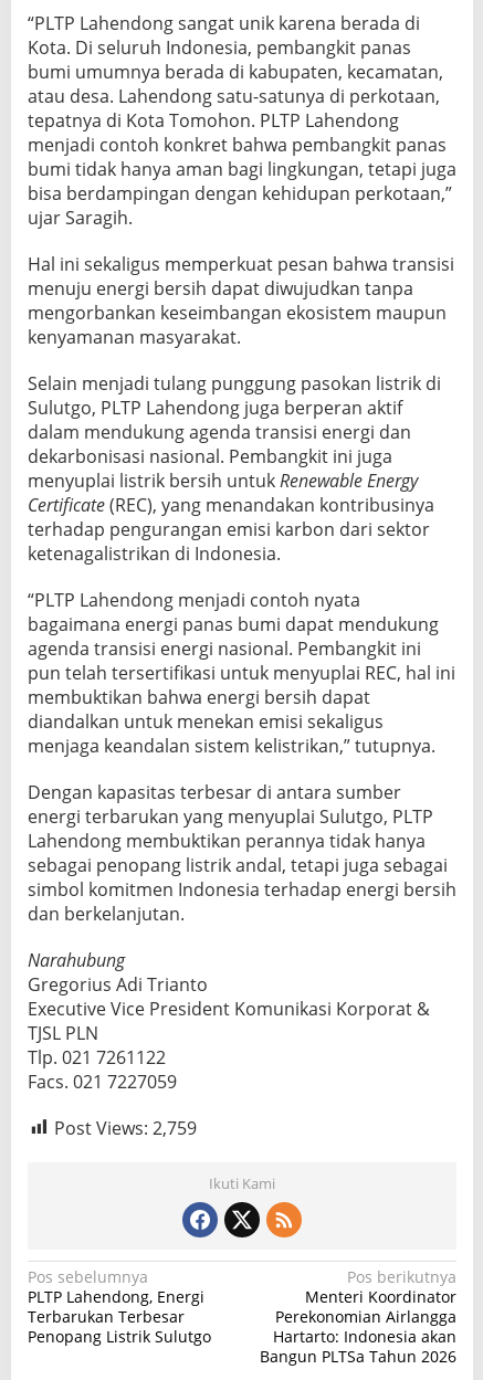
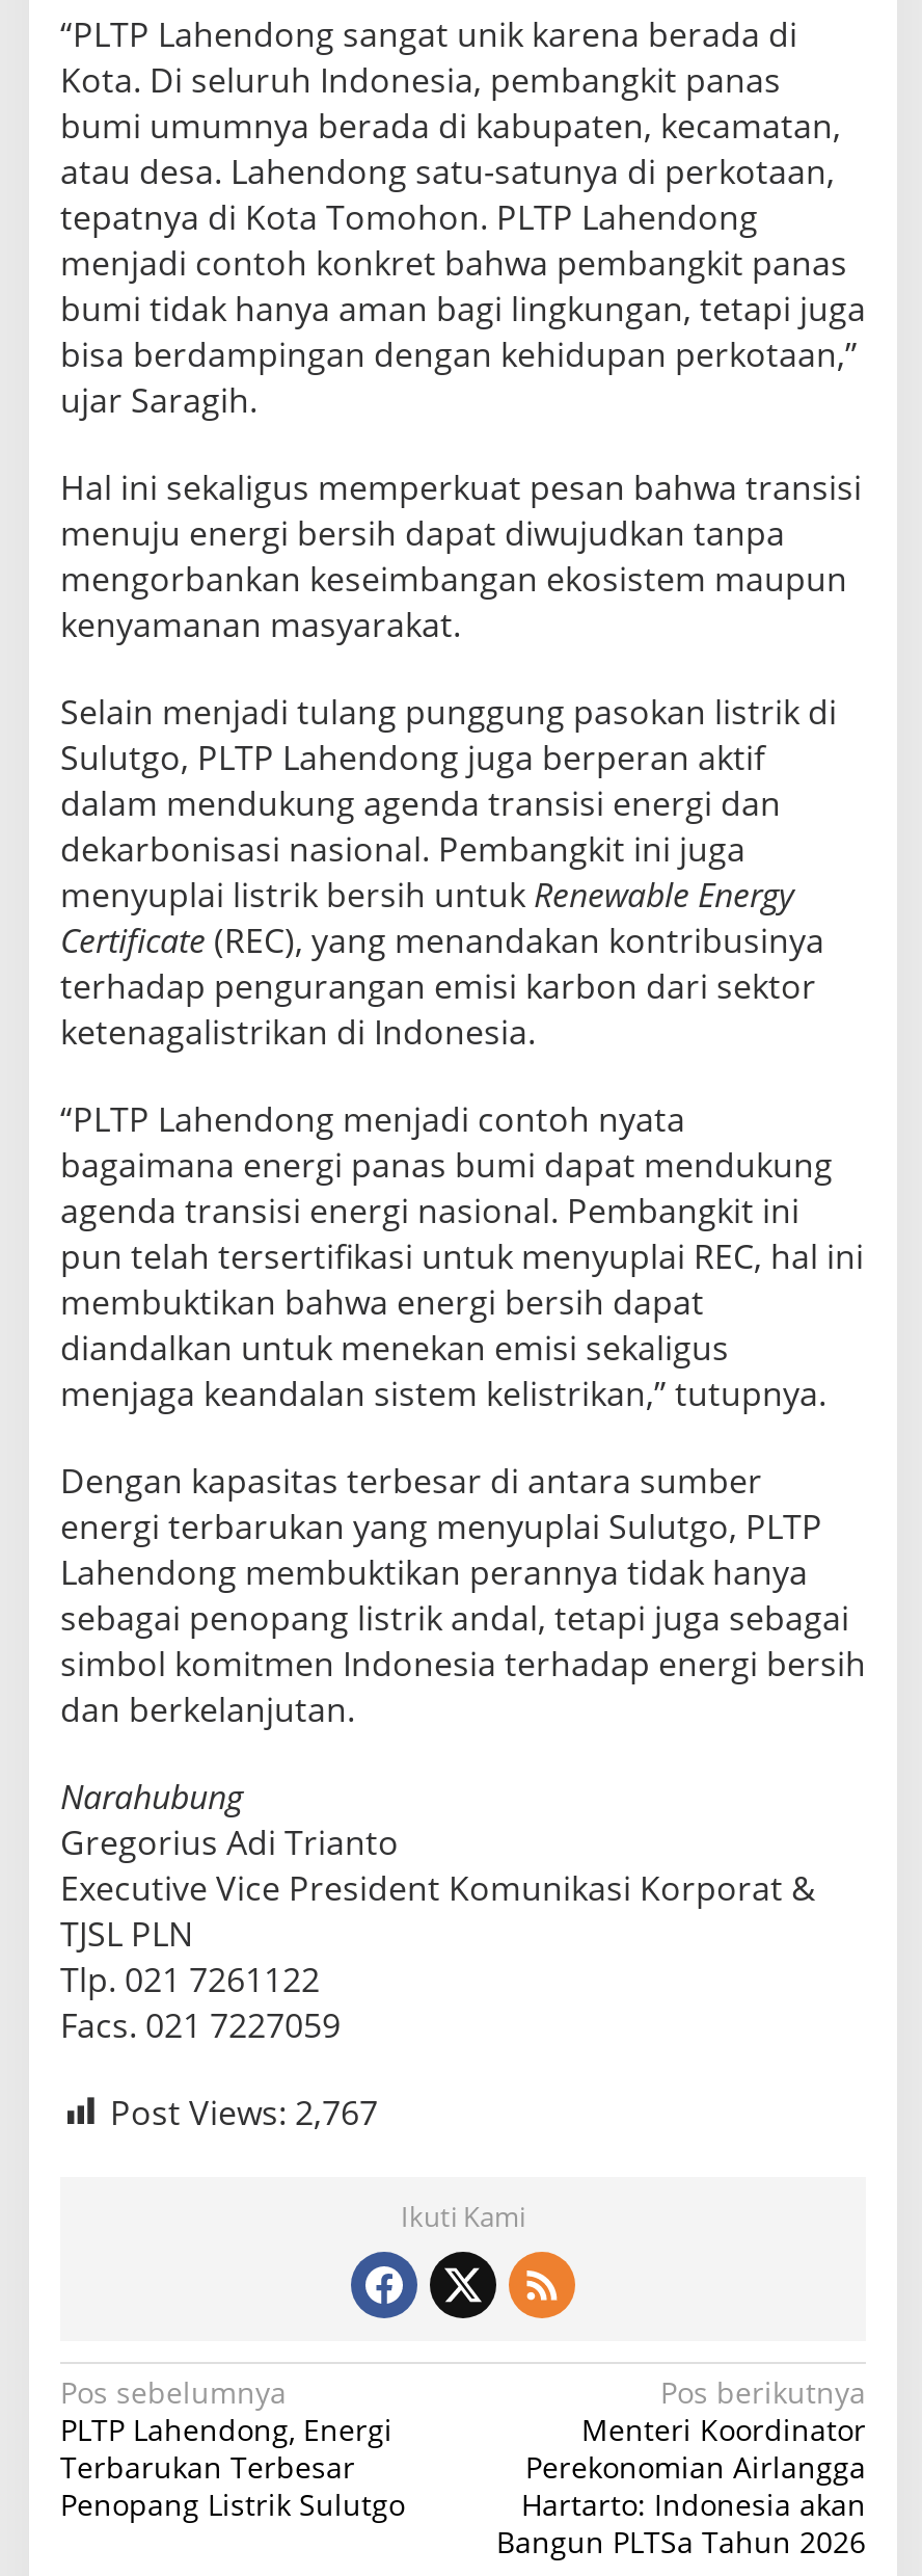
[54,1115,197,1140] Post Views: 2,759 -> [110,2089,378,2135] Post Views: 2,767

